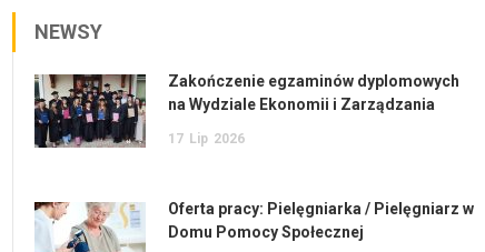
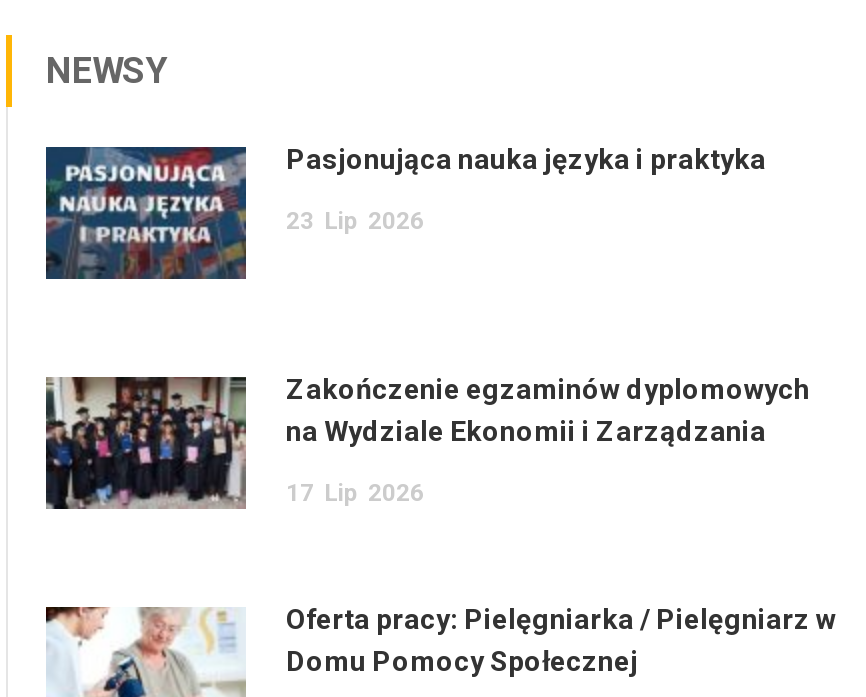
none -> [44,143,766,279] [image] | Pasjonująca nauka języka i praktyka | 23 Lip 2026

